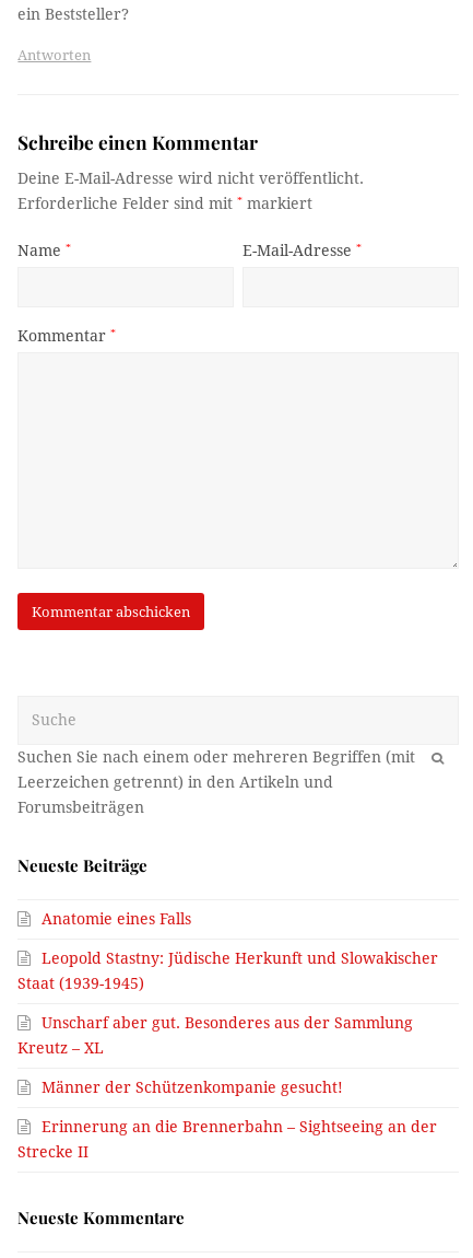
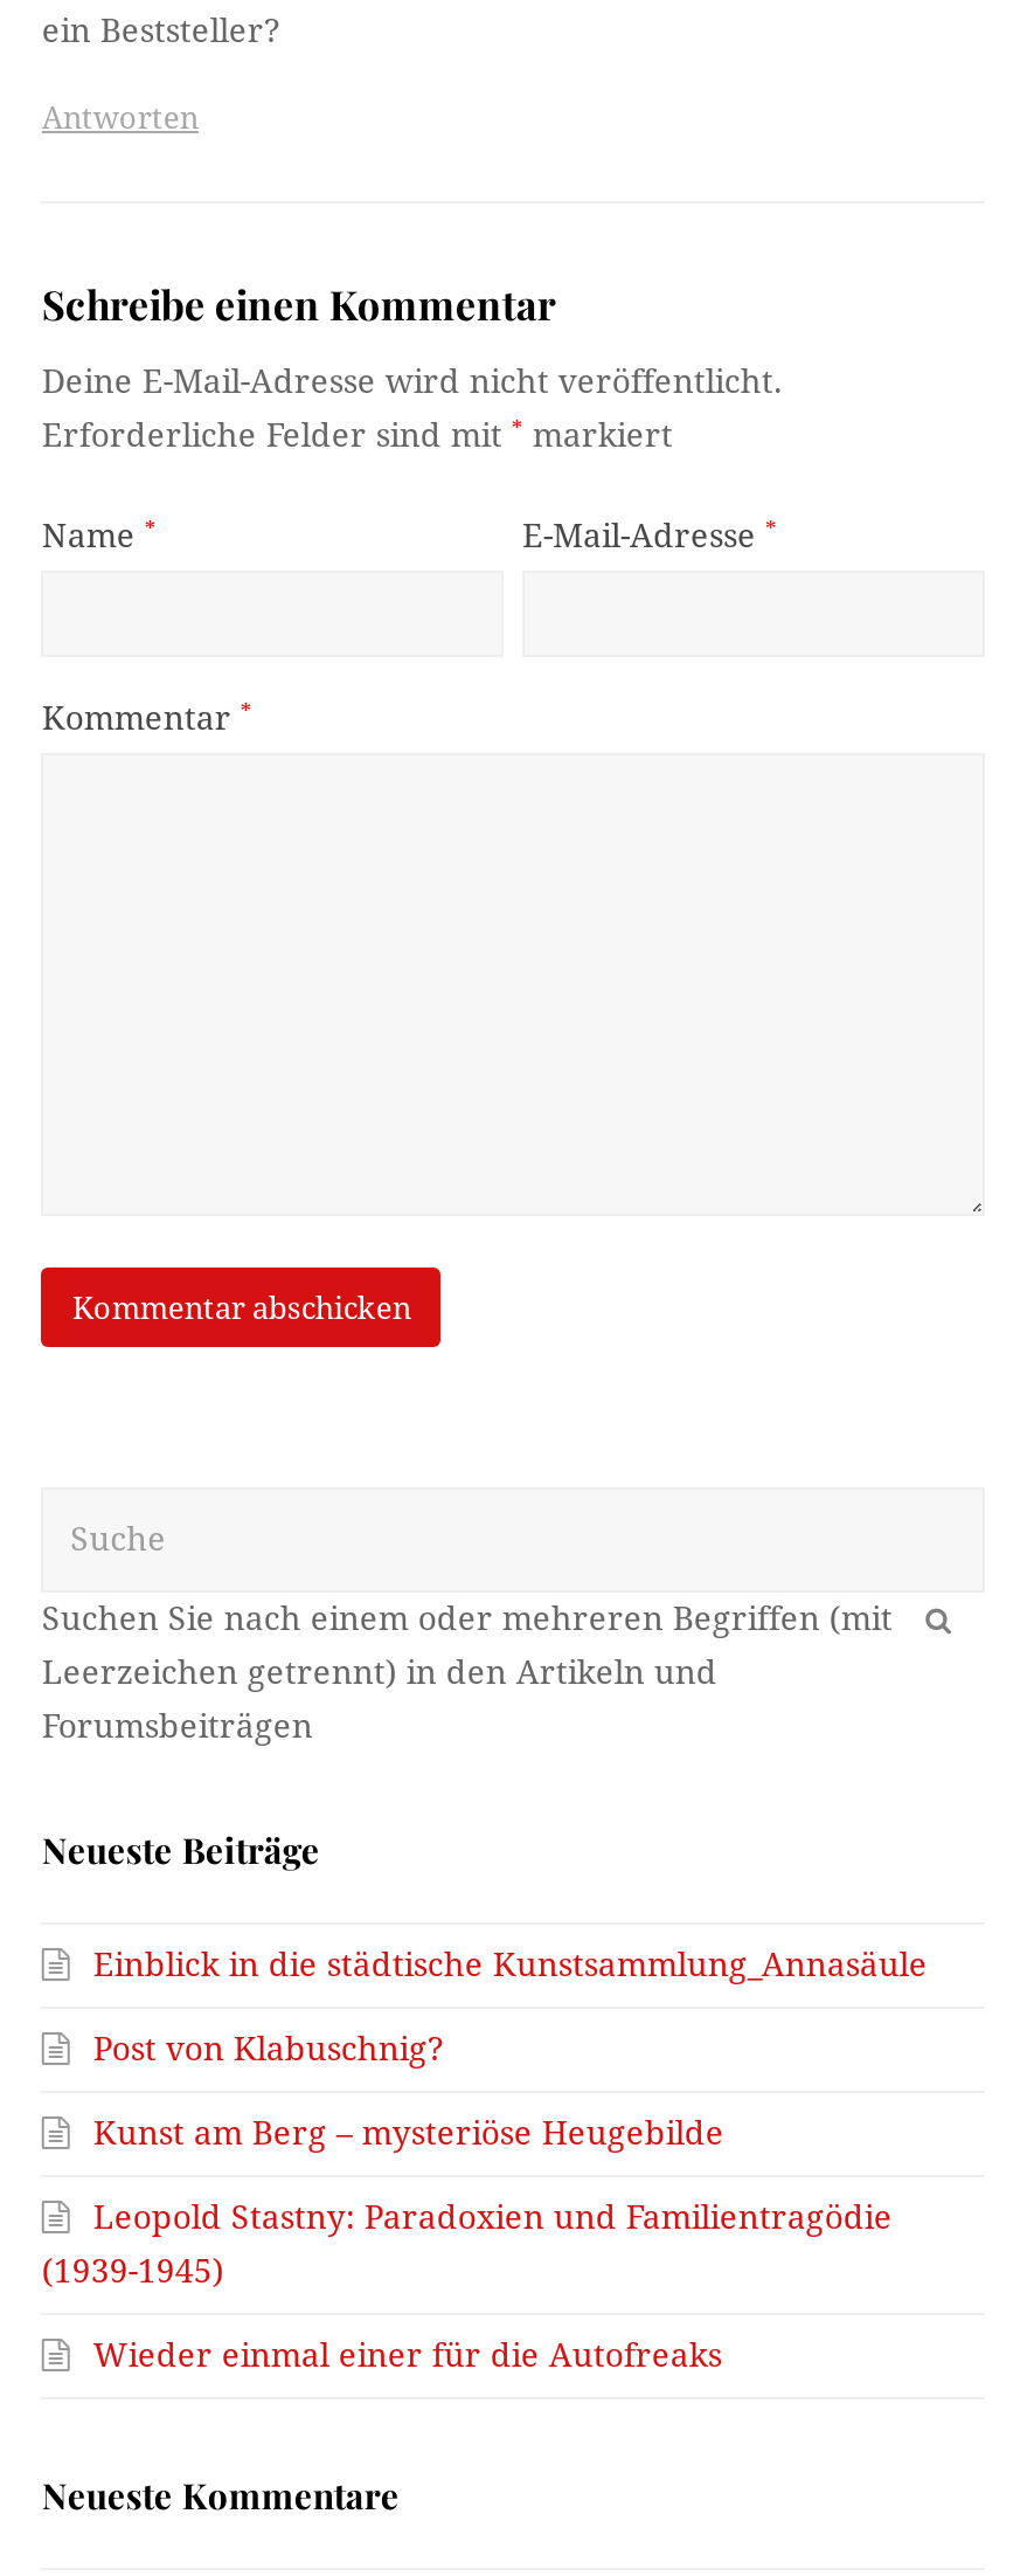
[42,910,192,927] Anatomie eines Falls -> [93,1945,927,1983] Einblick in die städtische Kunstsammlung_Annasäule
[18,949,438,992] Leopold Stastny: Jüdische Herkunft und Slowakischer | Staat (1939-1945) -> [93,2029,444,2067] Post von Klabuschnig?
[18,1014,413,1057] Unscharf aber gut. Besonderes aus der Sammlung | Kreutz – XL -> [93,2114,724,2151] Kunst am Berg – mysteriöse Heugebilde
[42,1078,343,1096] Männer der Schützenkompanie gesucht! -> [42,2198,892,2289] Leopold Stastny: Paradoxien und Familientragödie | (1939-1945)
[18,1118,437,1160] Erinnerung an die Brennerbahn – Sightseeing an der | Strecke II -> [93,2336,722,2373] Wieder einmal einer für die Autofreaks

